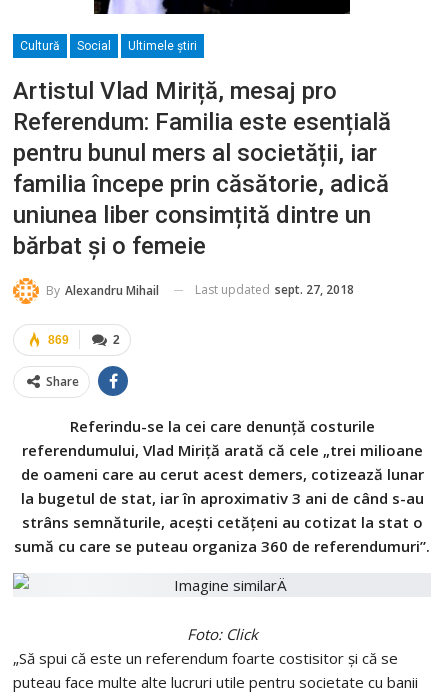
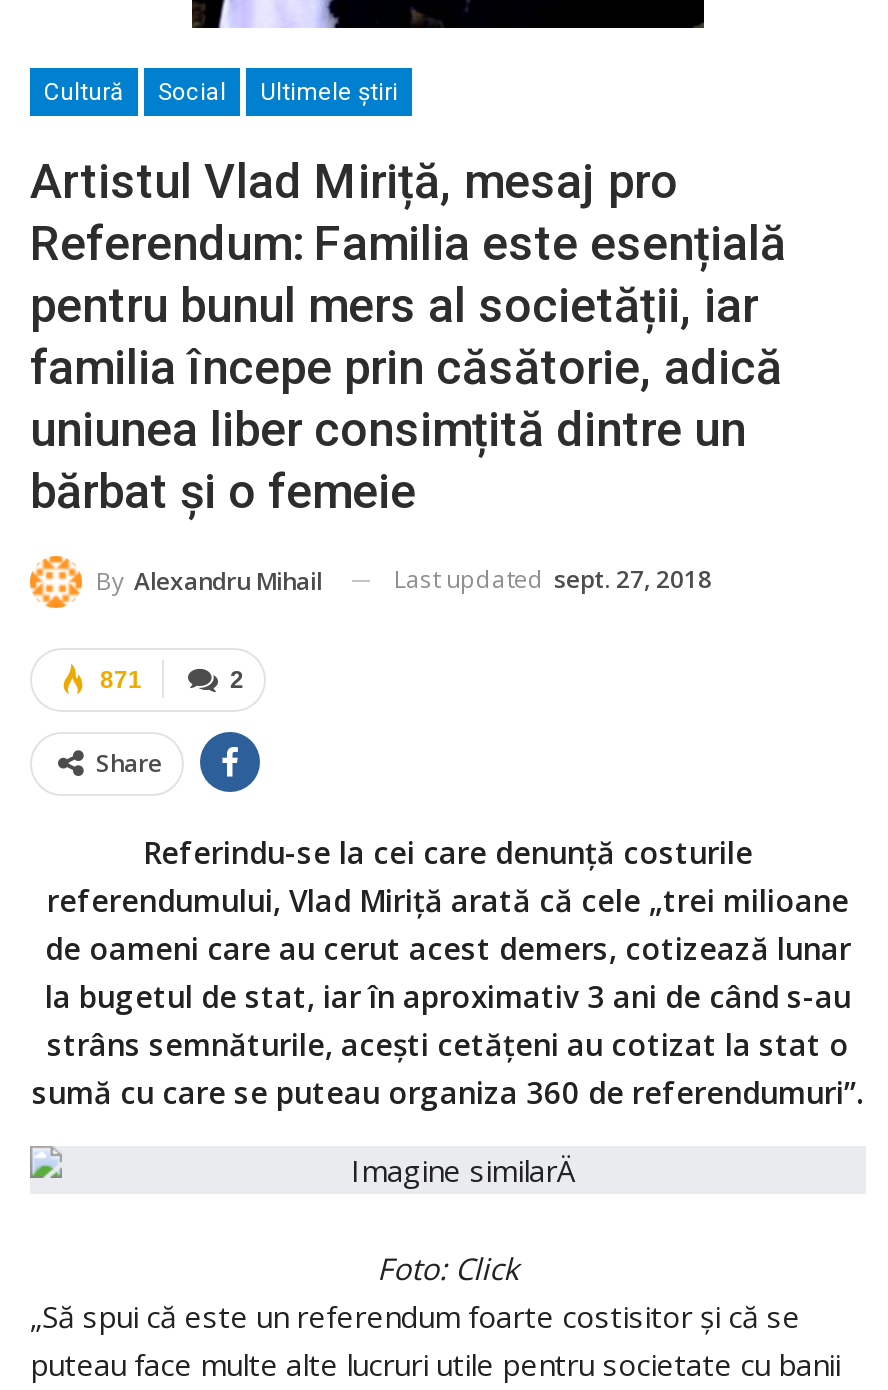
[48,332,69,346] 869 -> [100,665,142,693] 871

